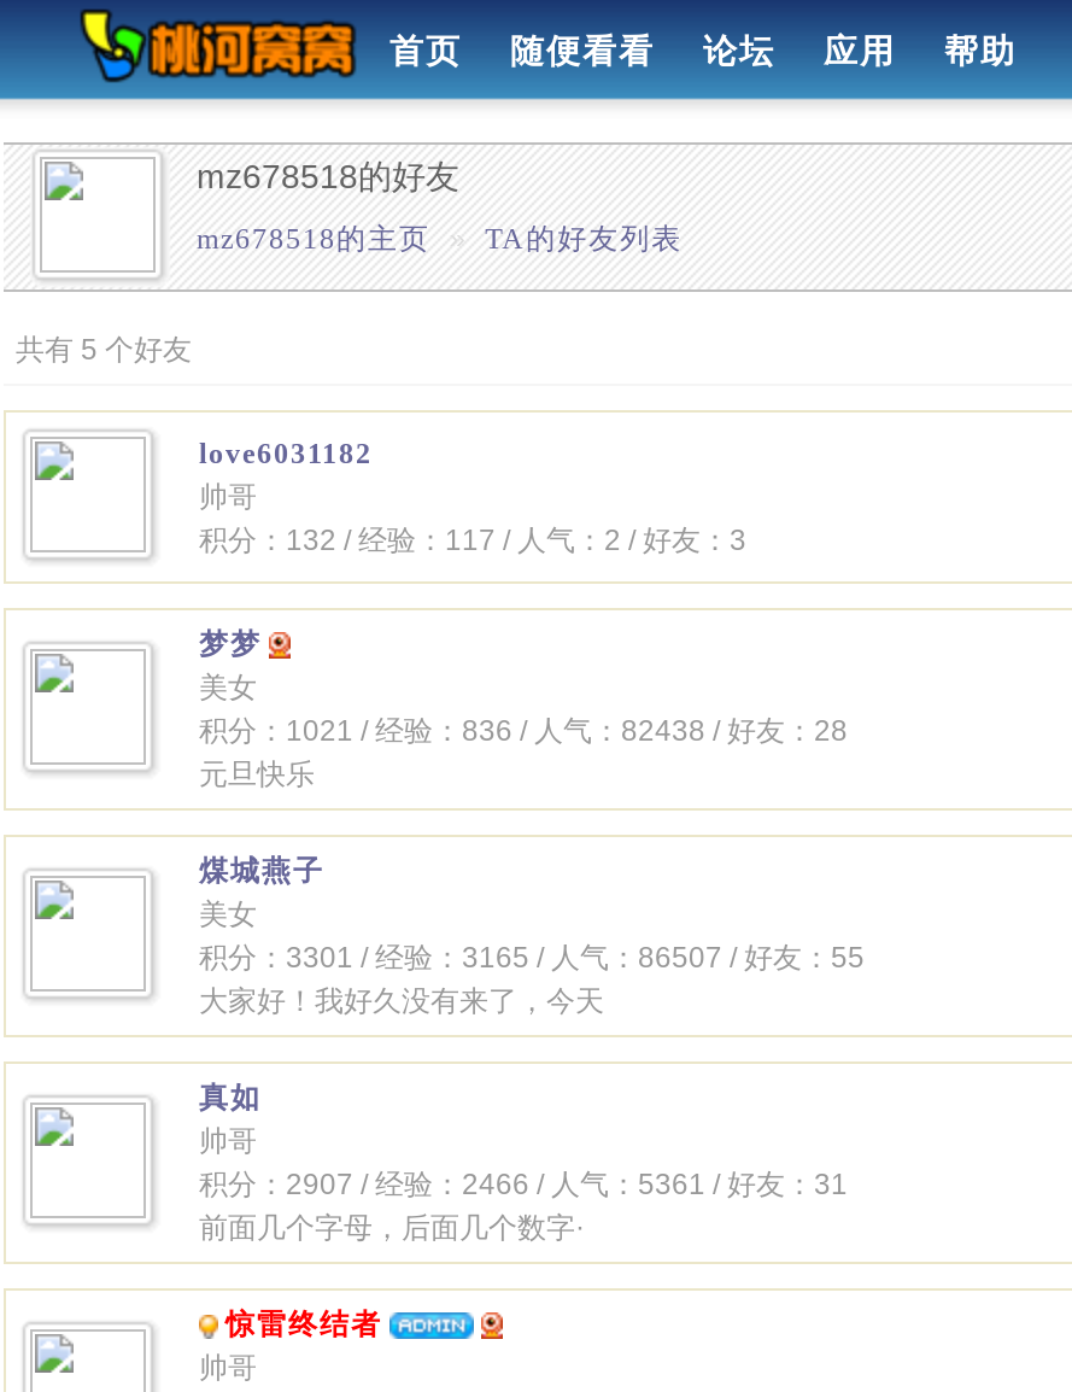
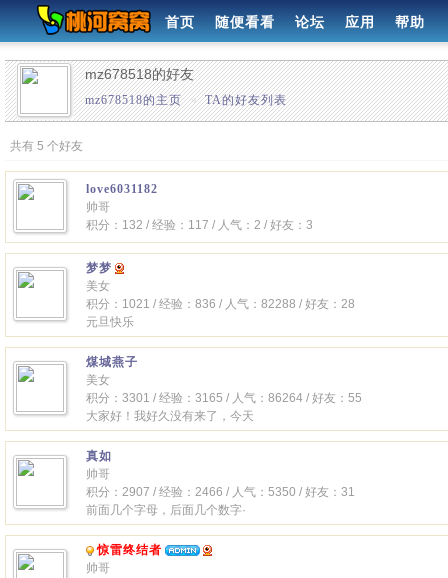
[199,714,848,748] 积分：1021 / 经验：836 / 人气：82438 / 好友：28 -> [86,297,355,311] 积分：1021 / 经验：836 / 人气：82288 / 好友：28
[199,941,865,975] 积分：3301 / 经验：3165 / 人气：86507 / 好友：55 -> [86,391,362,405] 积分：3301 / 经验：3165 / 人气：86264 / 好友：55
[199,1168,848,1201] 积分：2907 / 经验：2466 / 人气：5361 / 好友：31 -> [86,485,355,499] 积分：2907 / 经验：2466 / 人气：5350 / 好友：31

